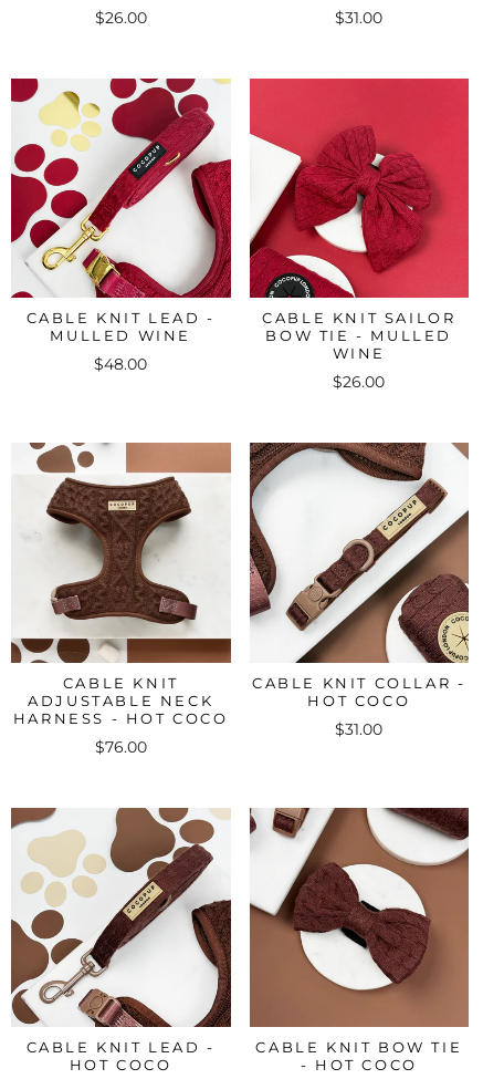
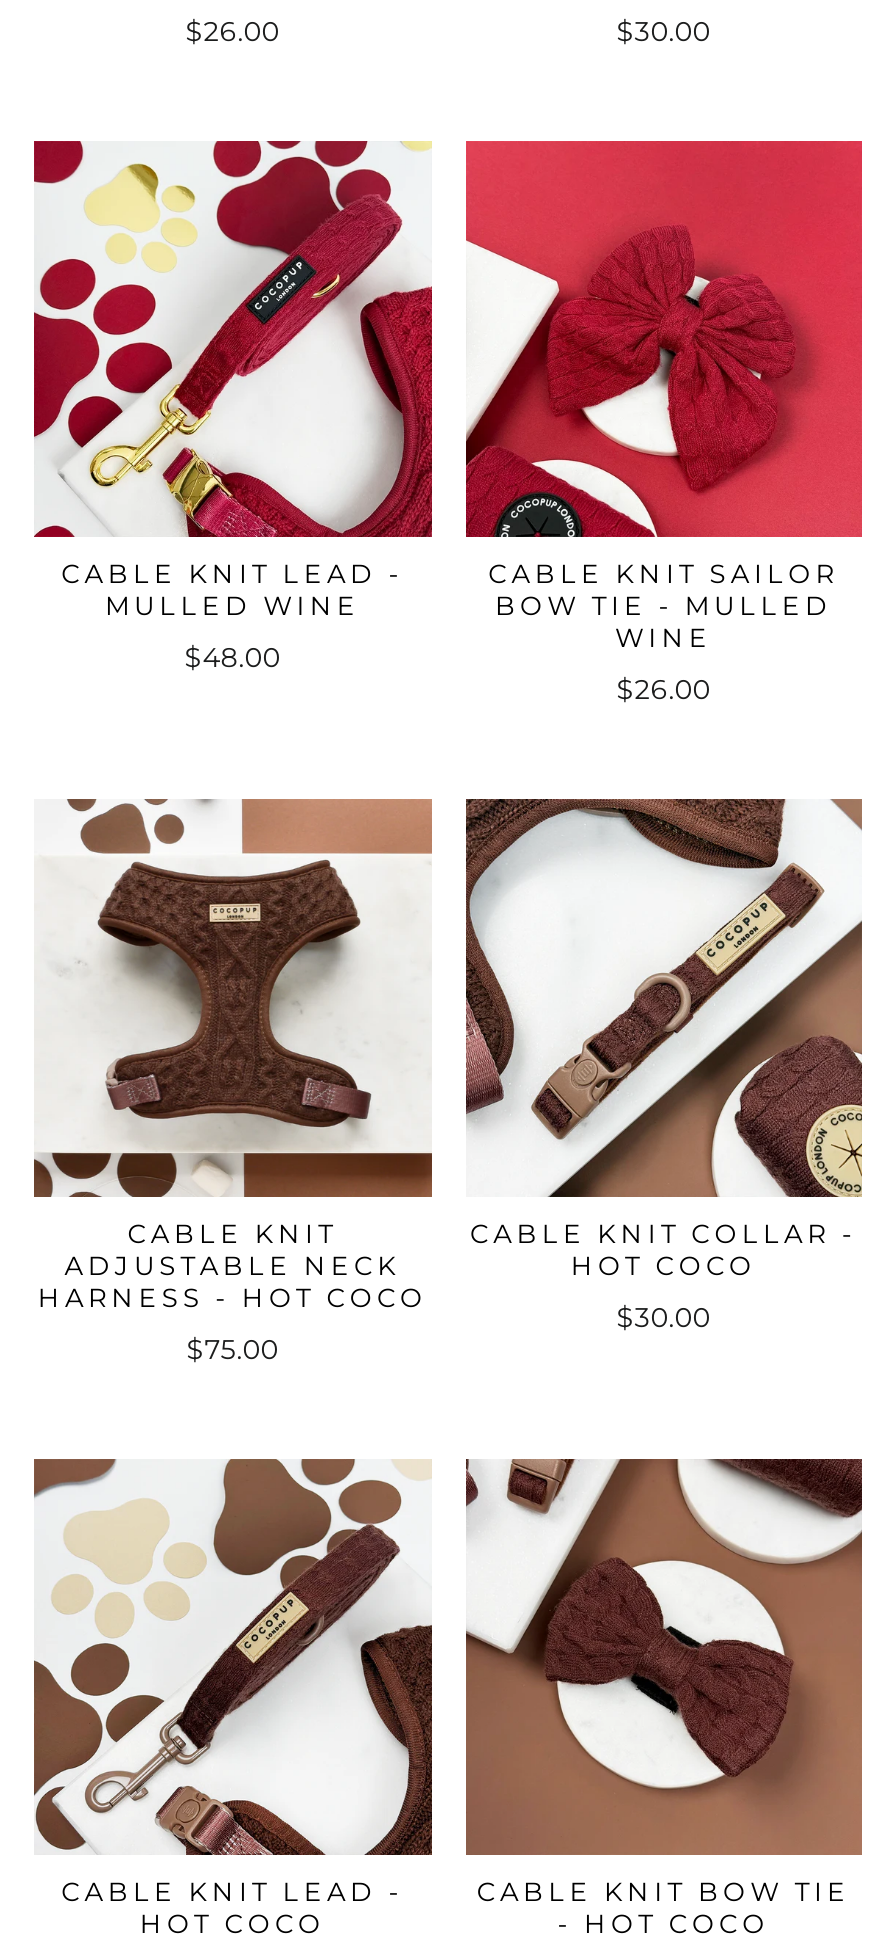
[335,9,383,26] $31.00 -> [616,15,710,47] $30.00
[335,720,383,738] $31.00 -> [616,1301,710,1333] $30.00
[95,738,147,756] $76.00 -> [186,1333,278,1365] $75.00

